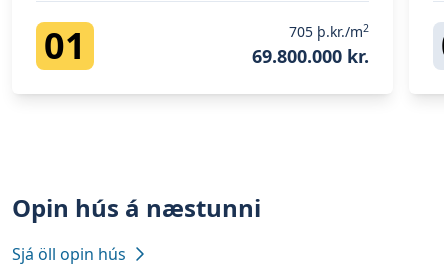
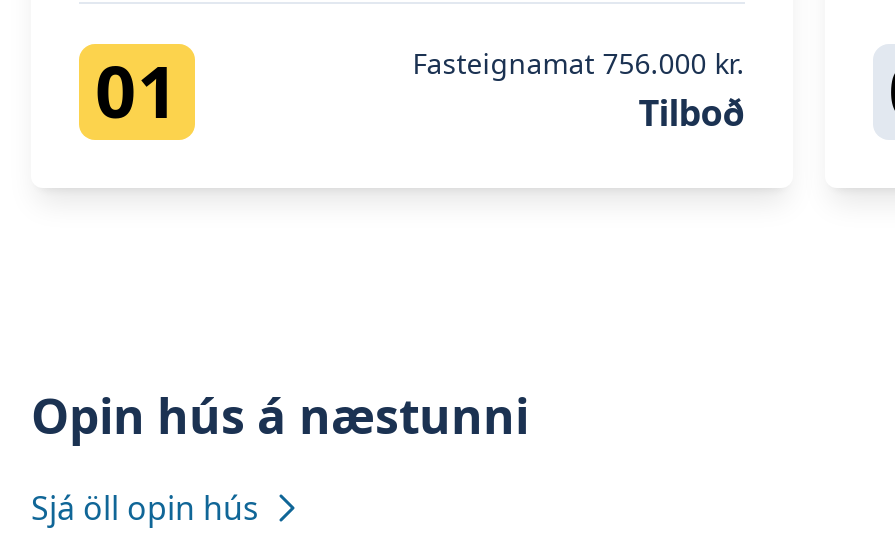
[252,21,369,68] 705 þ.kr./m2 | 69.800.000 kr. -> [413,44,745,136] Fasteignamat 756.000 kr. | Tilboð

